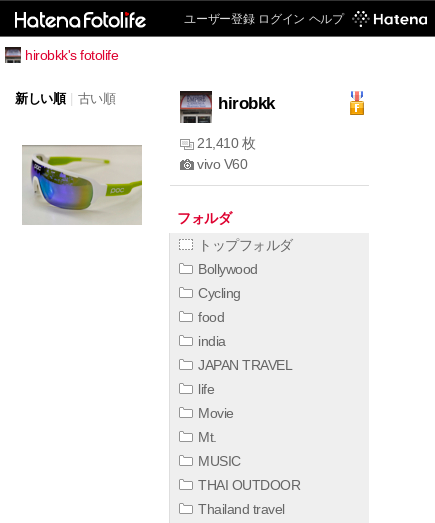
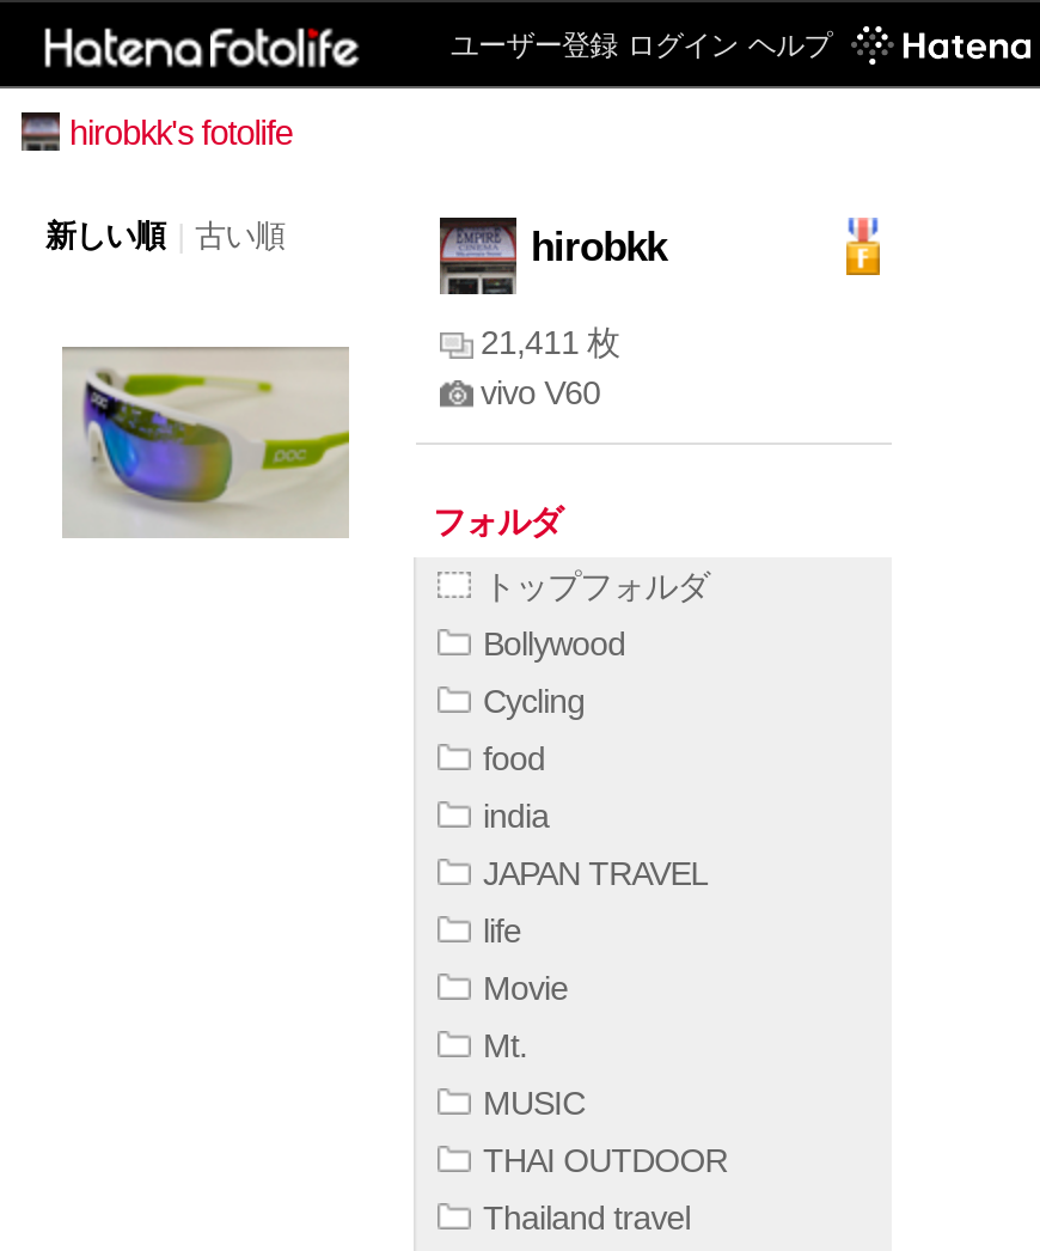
[197,135,255,151] 21,410 枚 -> [481,323,620,361] 21,411 枚

